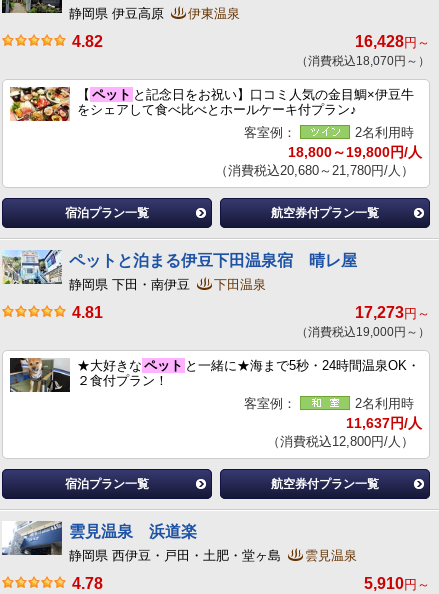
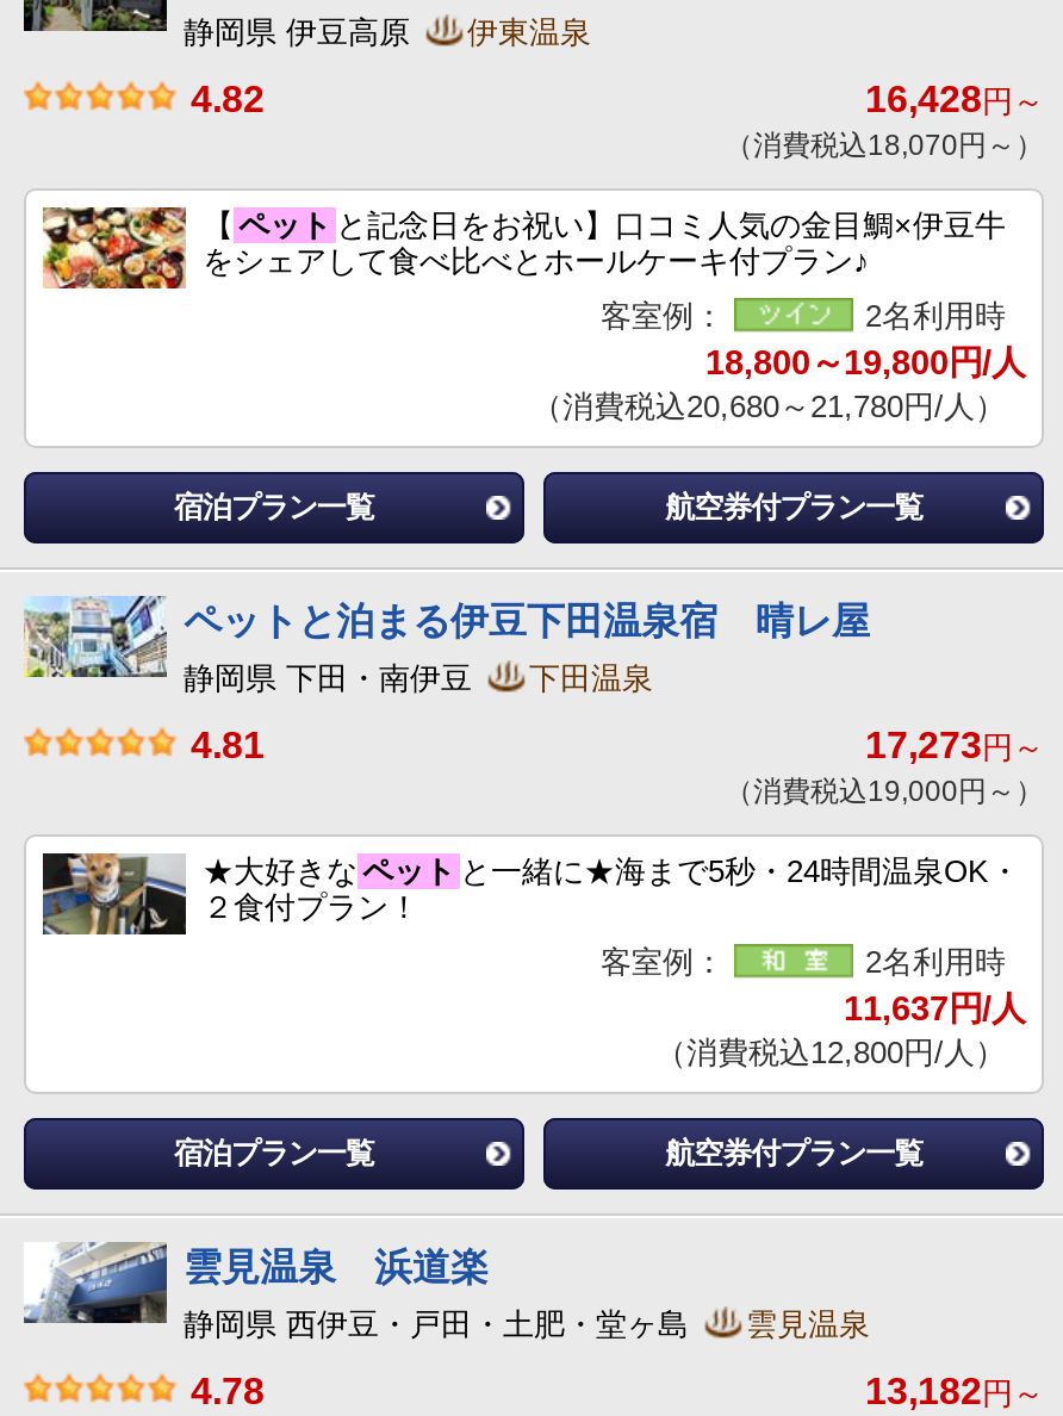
[364,575,430,592] 5,910円～ -> [865,1371,1044,1411] 13,182円～

